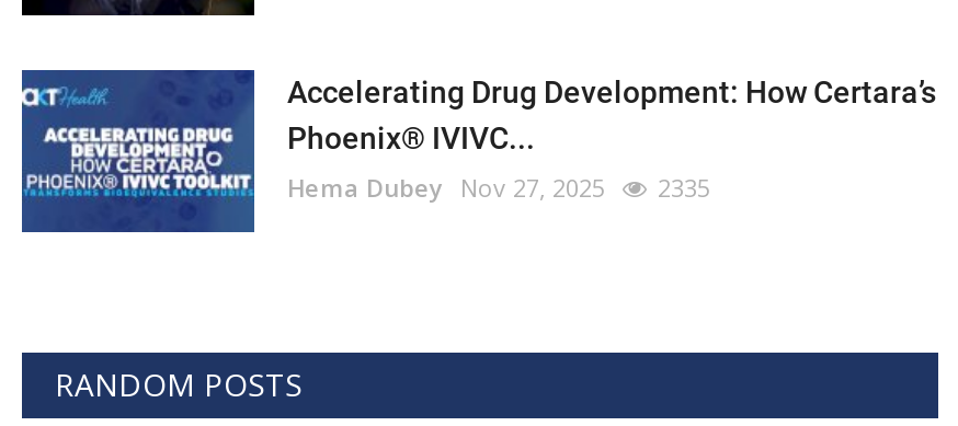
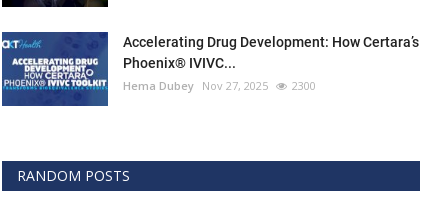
[287,171,710,204] Hema Dubey Nov 27, 2025 2335 -> [123,78,316,93] Hema Dubey Nov 27, 2025 2300

